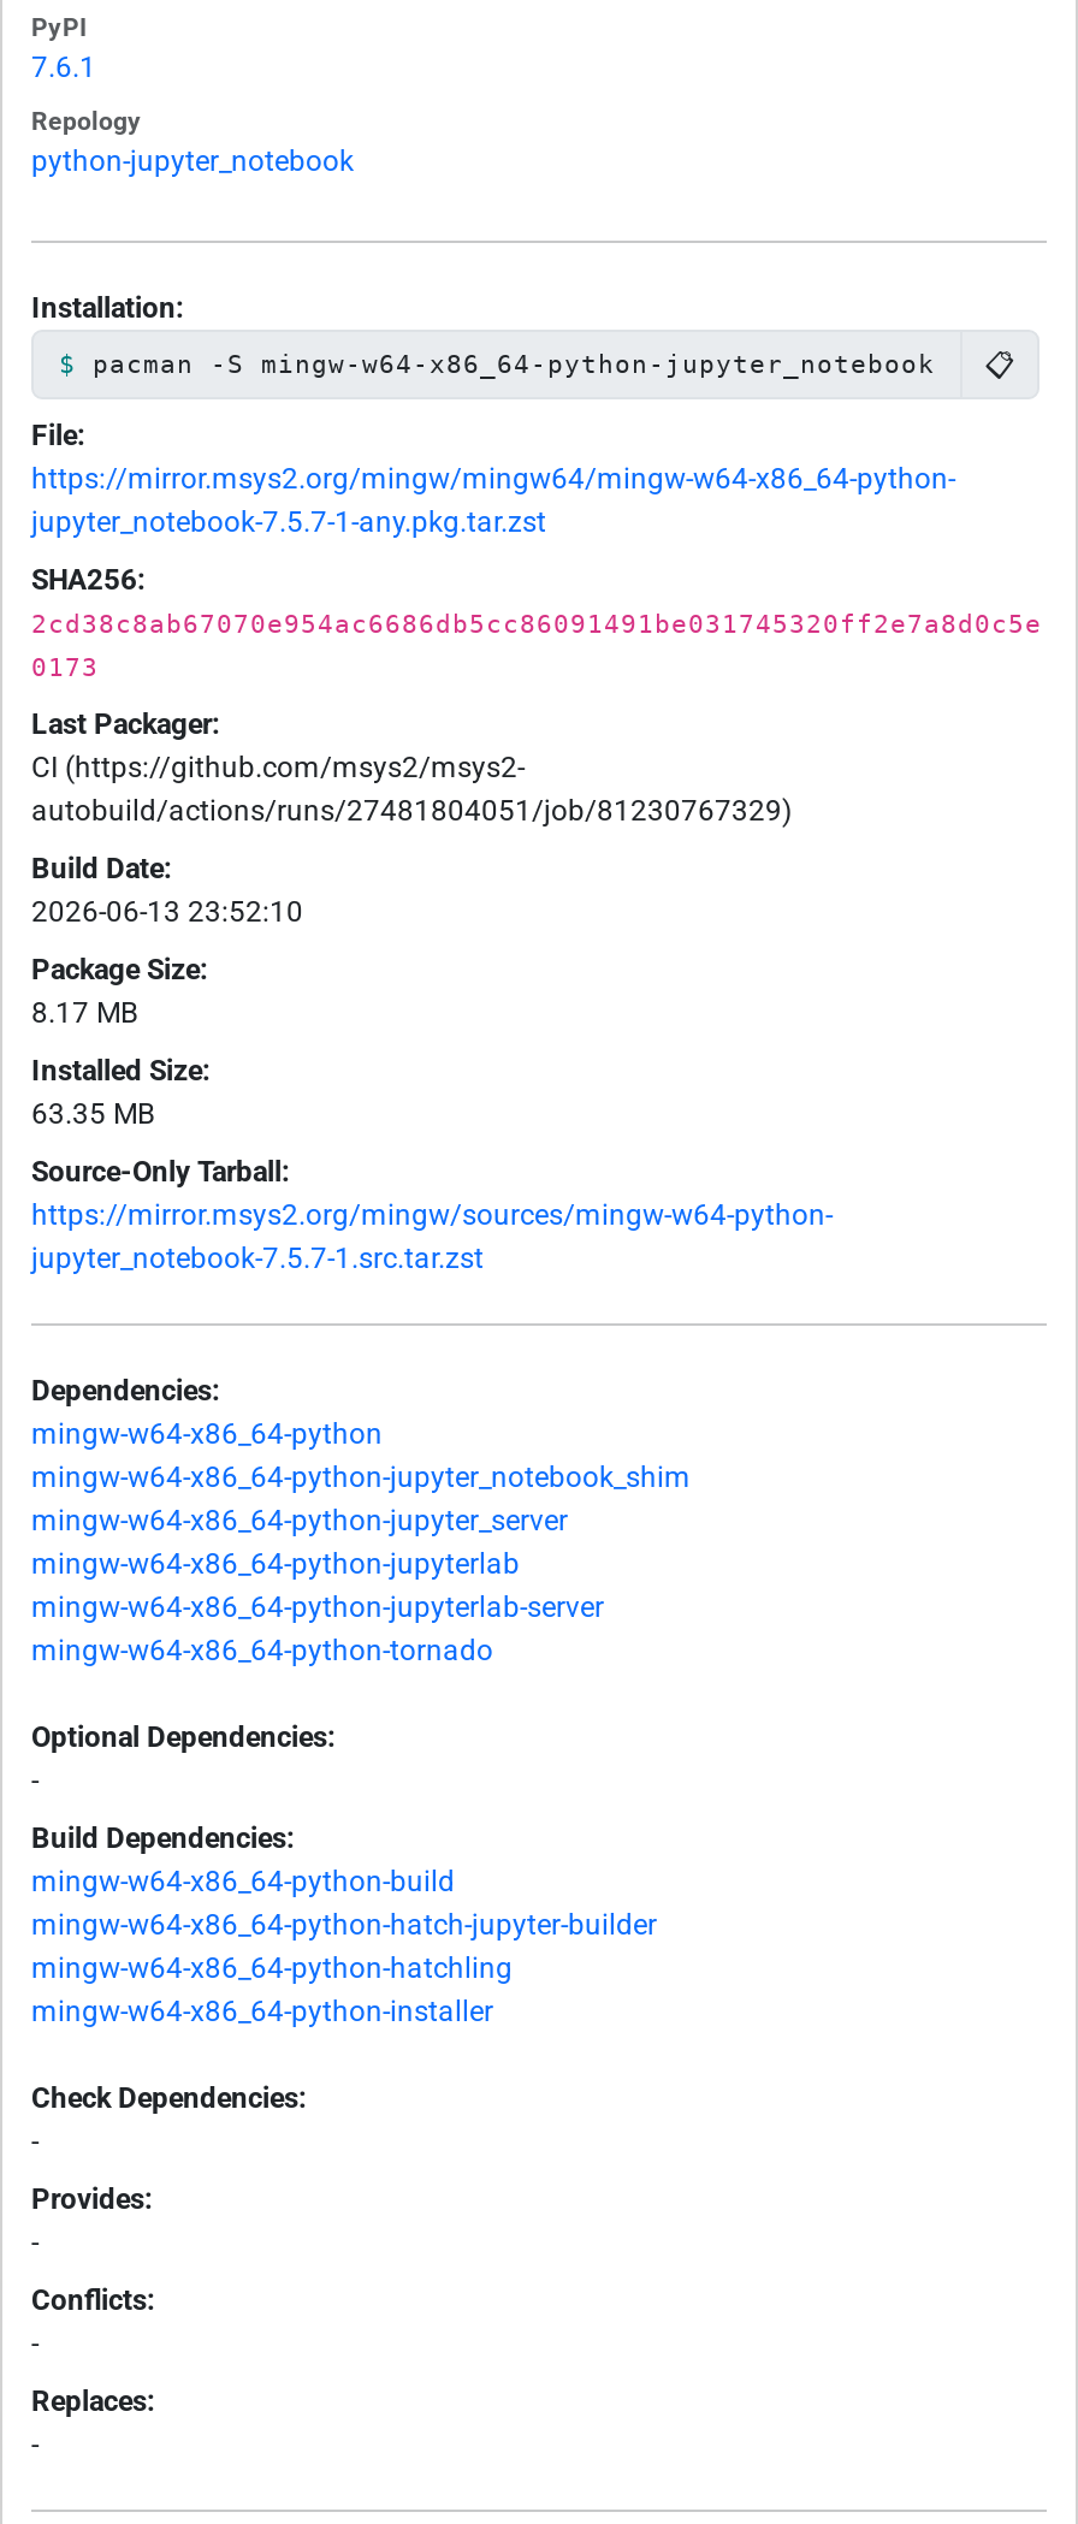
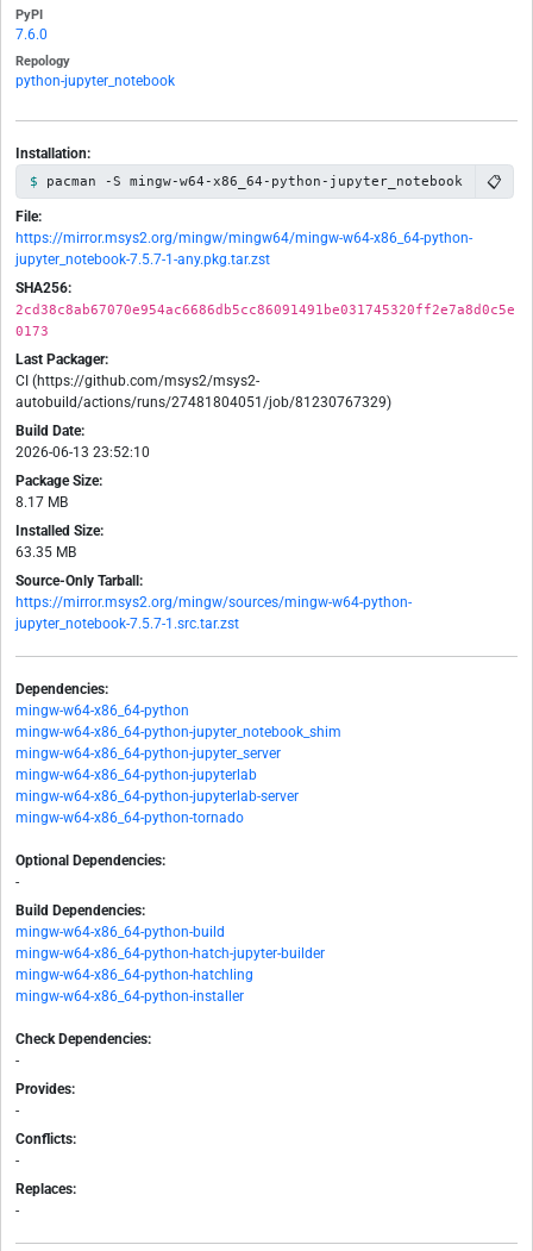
[31,51,96,85] 7.6.1 -> [15,27,48,43] 7.6.0

